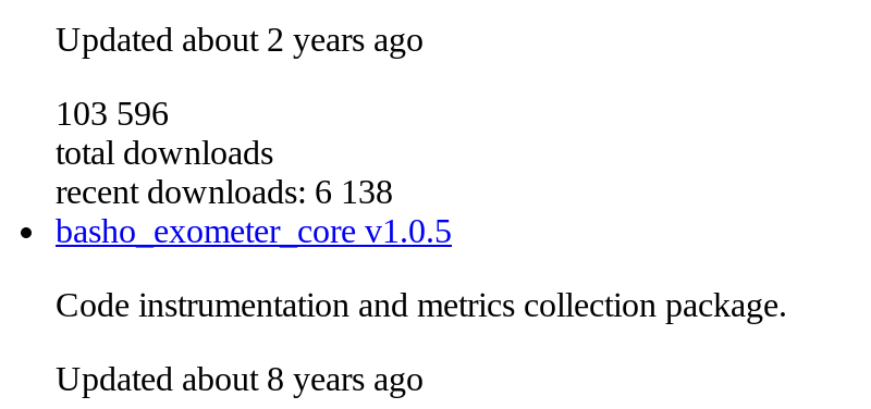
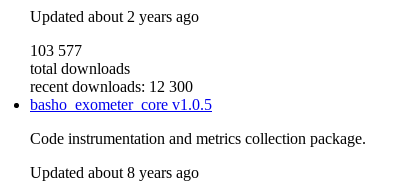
[56,96,169,132] 103 596 -> [30,42,82,59] 103 577
[56,174,393,211] recent downloads: 6 138 -> [30,78,193,95] recent downloads: 12 300

